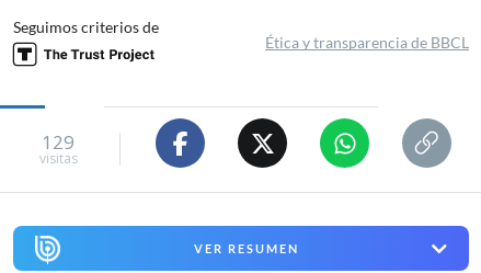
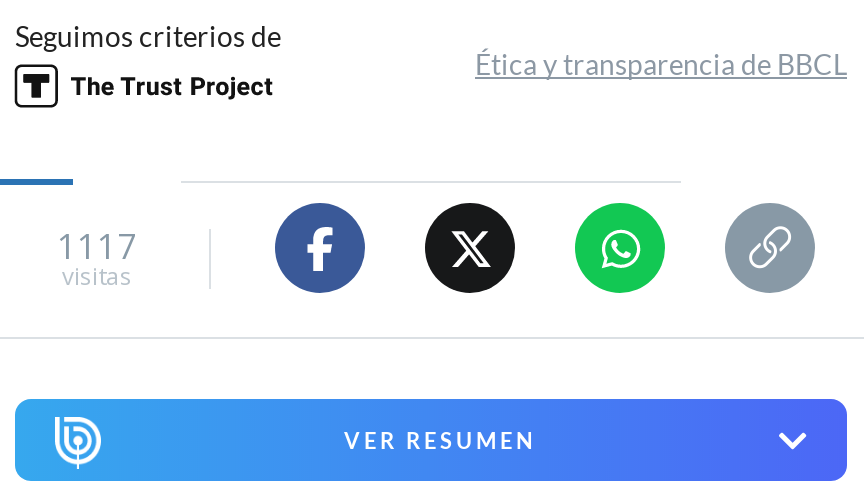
[42,129,75,155] 129 -> [57,223,137,269] 1117

